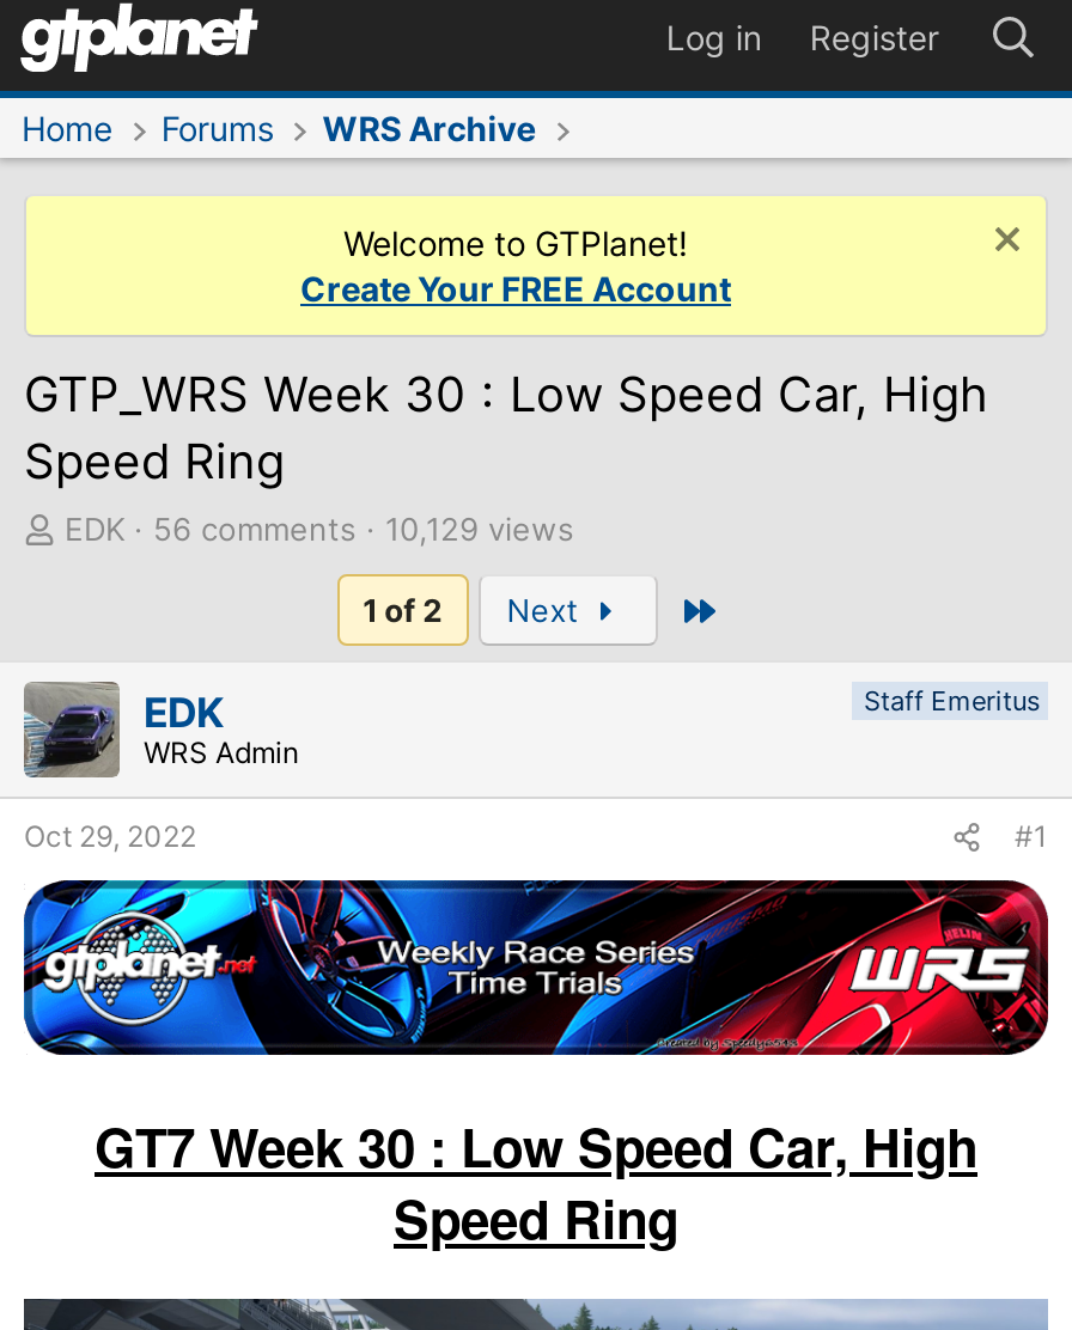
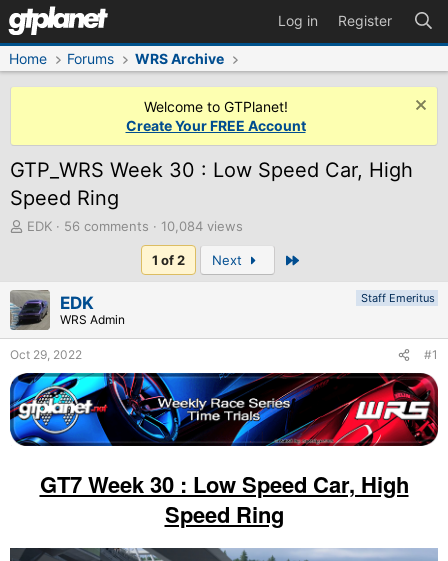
[153,510,574,548] 56 comments 10,129 views -> [64,218,243,234] 56 comments 10,084 views

